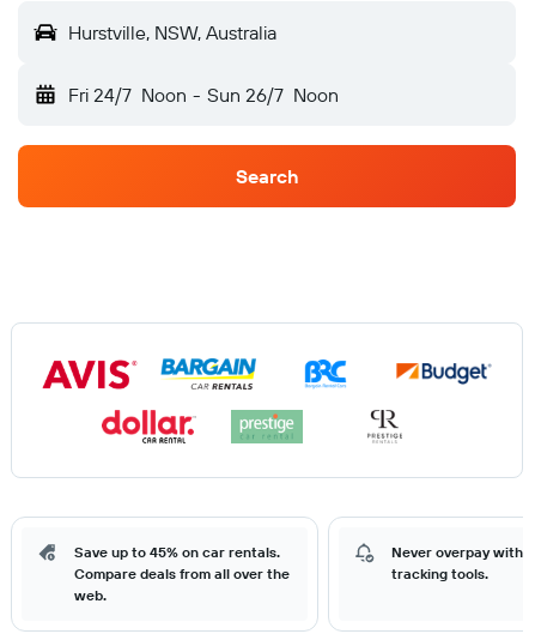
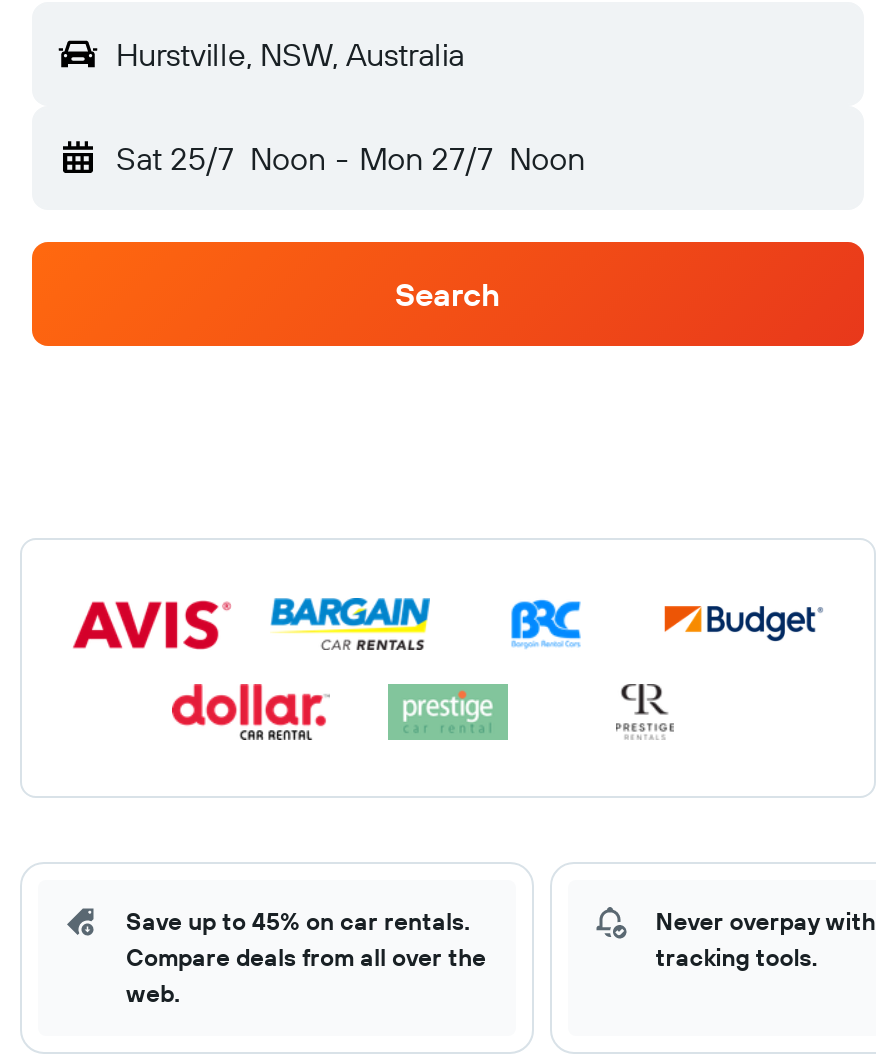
[68,83,338,107] Fri 24/7 Noon - Sun 26/7 Noon -> [116,138,585,178] Sat 25/7 Noon - Mon 27/7 Noon

